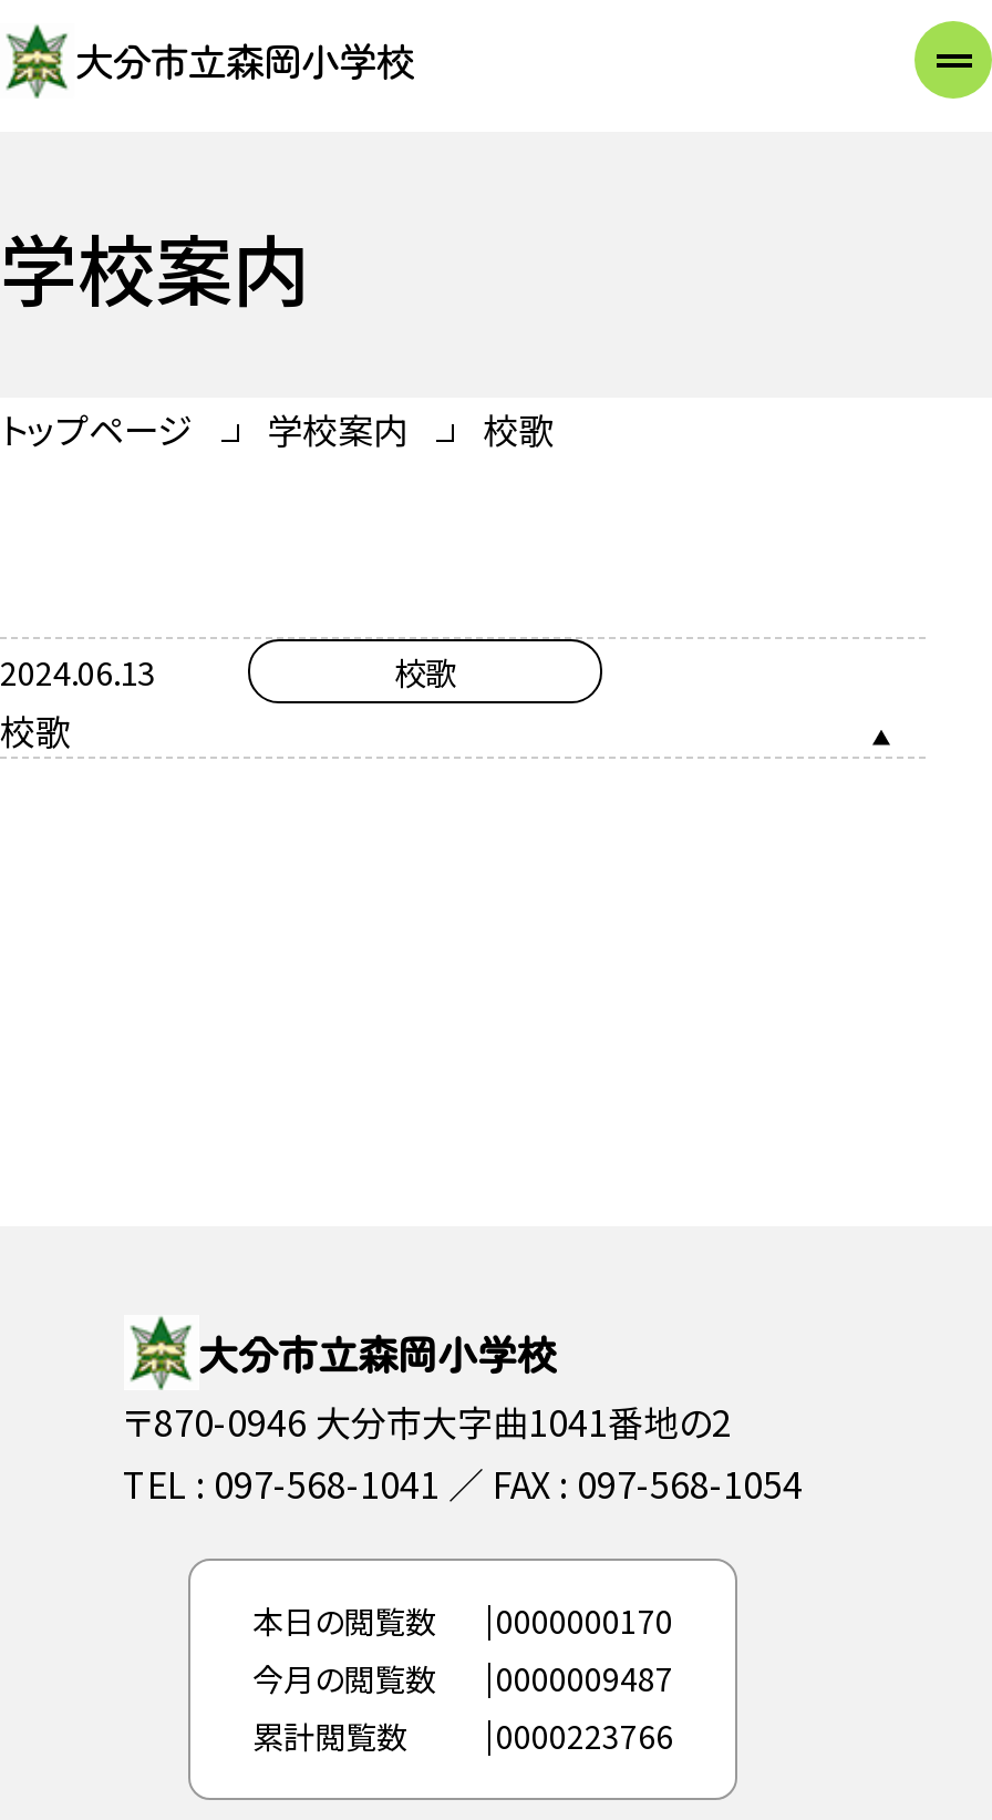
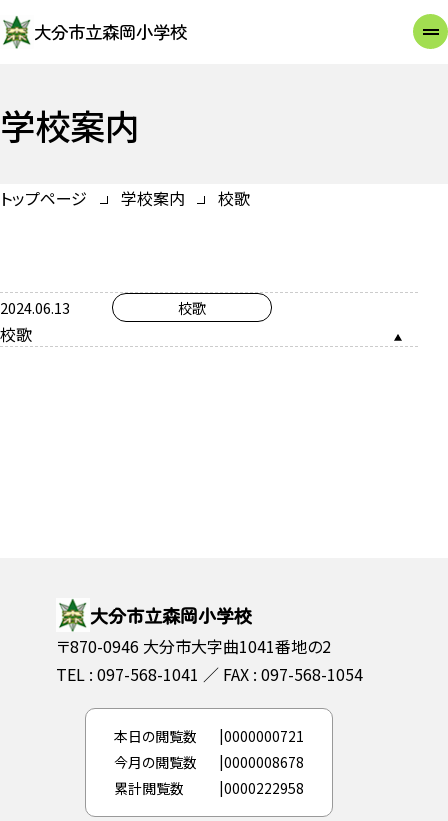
[252,1599,673,1643] 本日の閲覧数 0000000170 -> [114,726,304,746] 本日の閲覧数 0000000721
[252,1656,673,1701] 今月の閲覧数 0000009487 -> [114,752,304,772] 今月の閲覧数 0000008678
[252,1714,673,1758] 累計閲覧数 0000223766 -> [114,778,304,798] 累計閲覧数 0000222958

